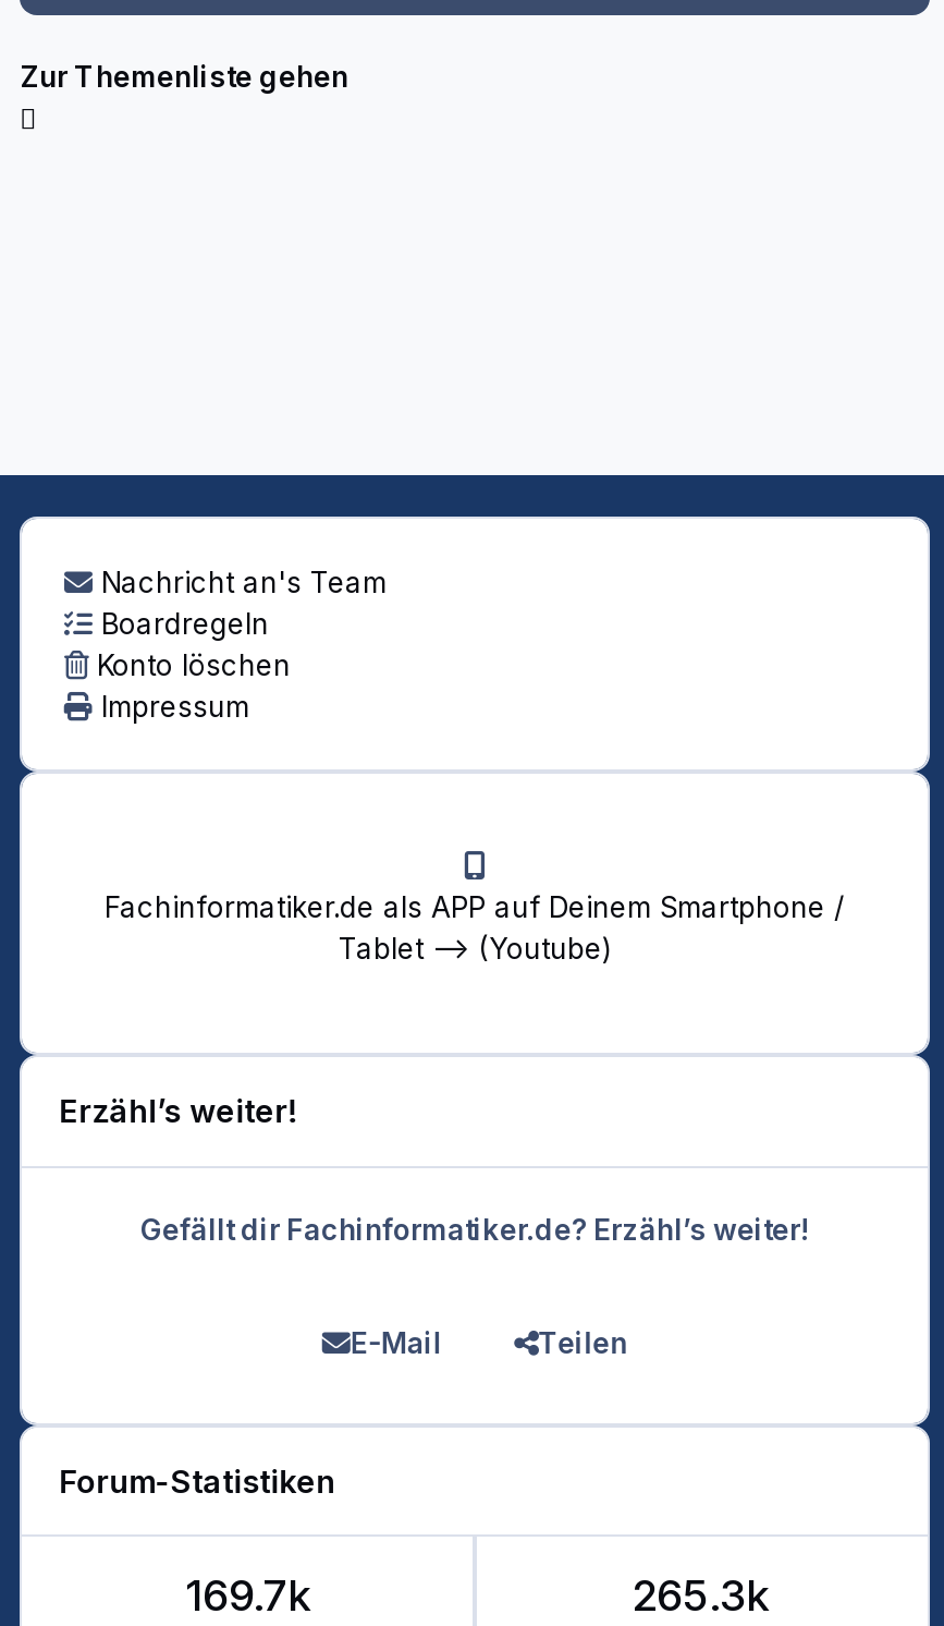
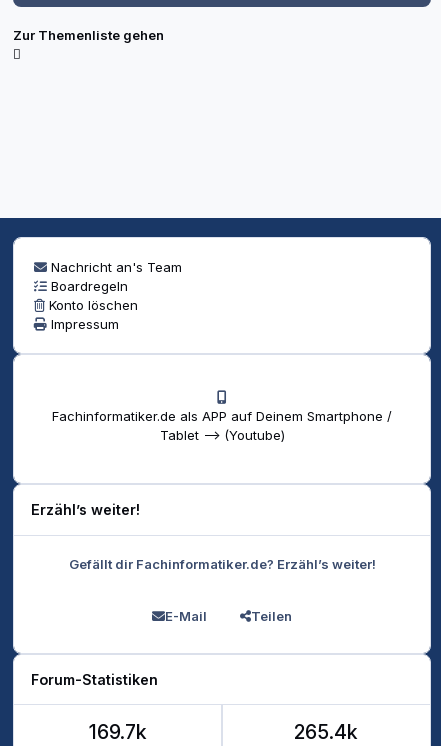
[633,1570,770,1623] 265.3k -> [294,720,358,744] 265.4k

